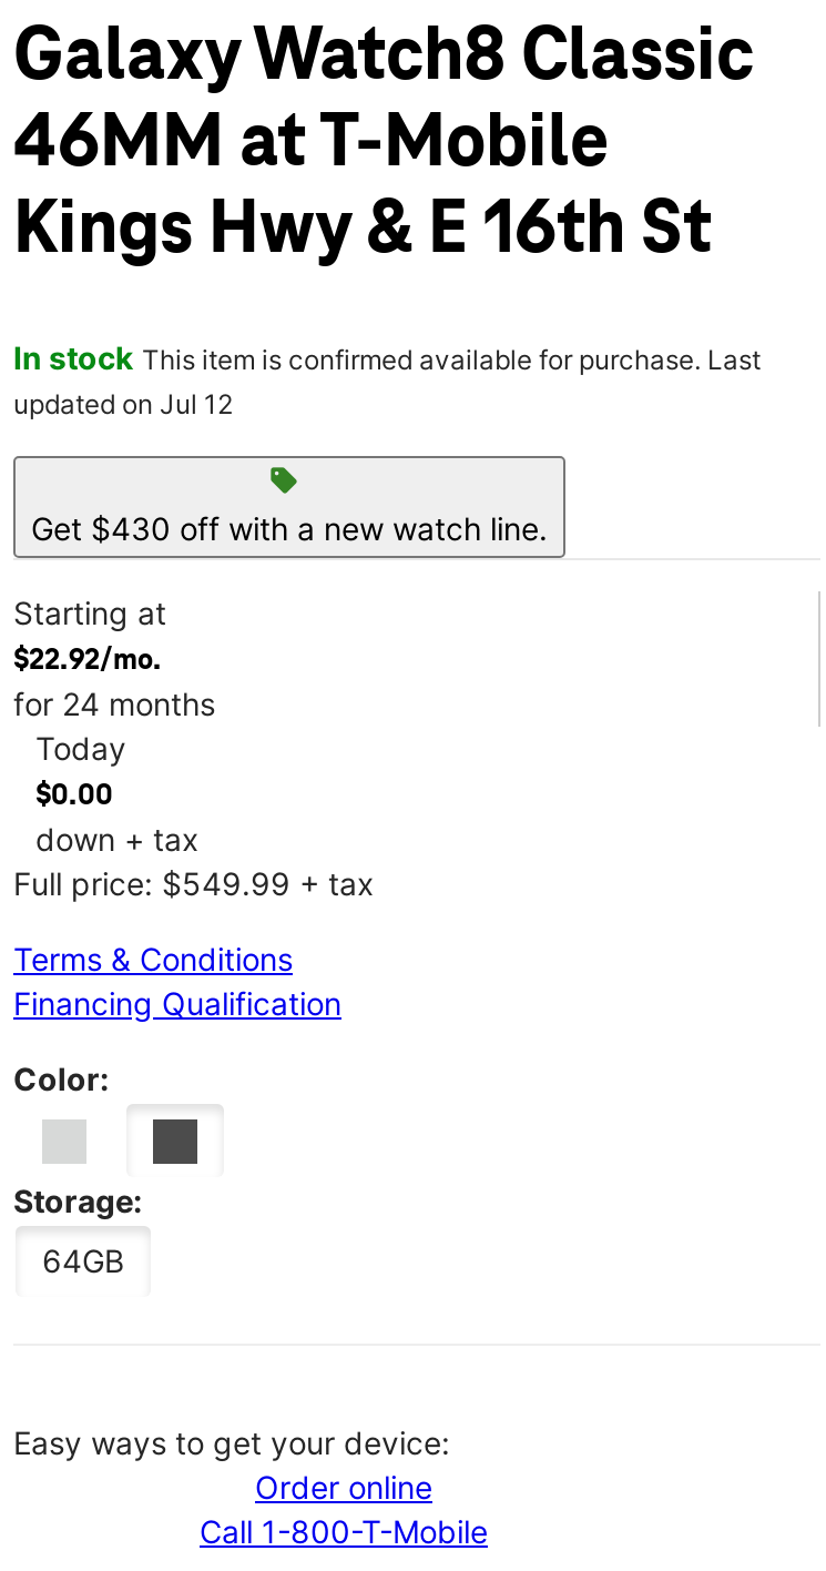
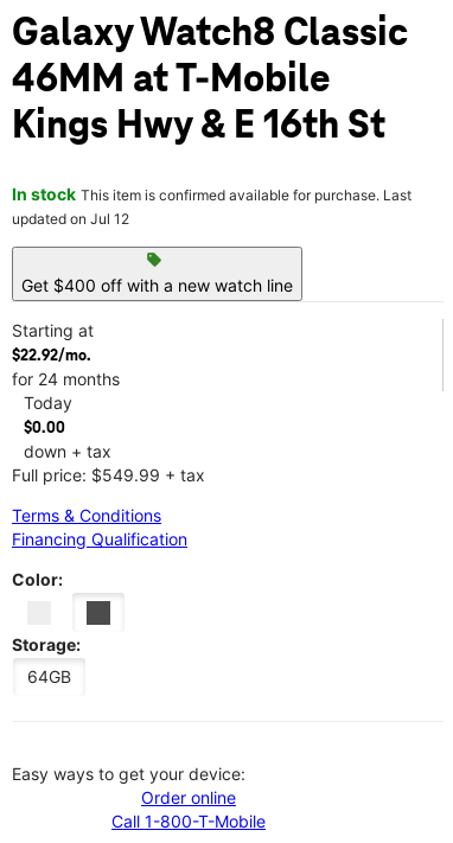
[31,509,548,547] Get $430 off with a new watch line. -> [21,275,293,295] Get $400 off with a new watch line

